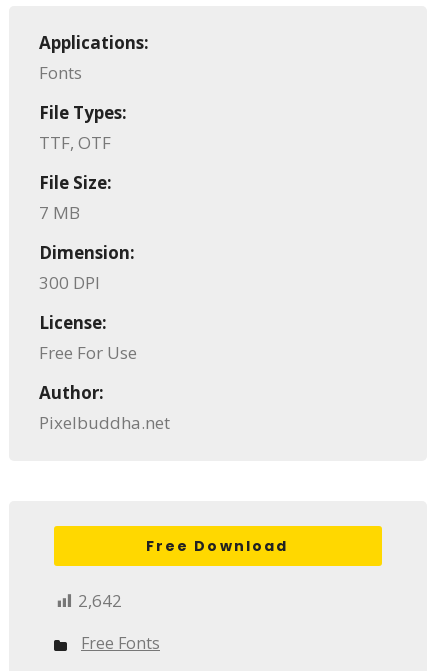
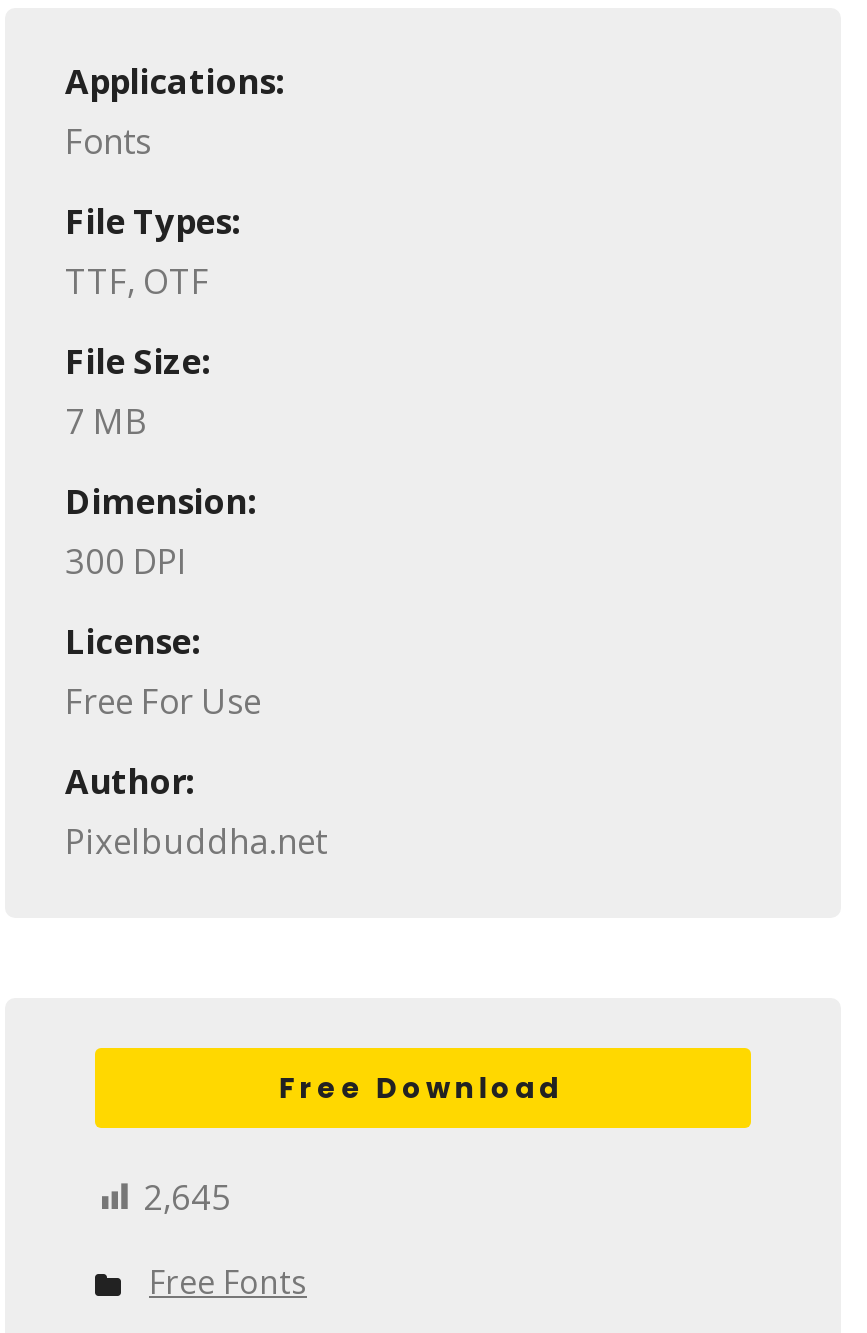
[78,589,122,612] 2,642 -> [143,1174,231,1220] 2,645

